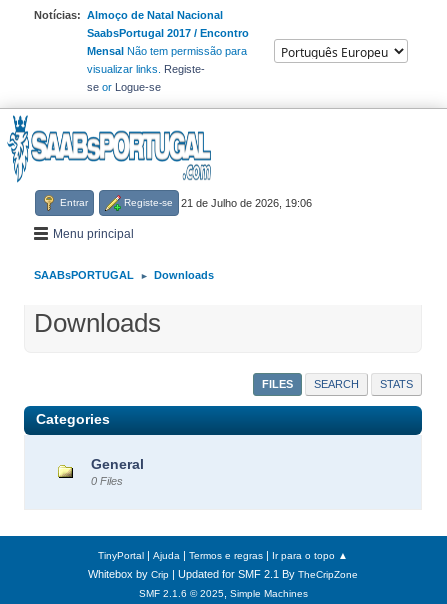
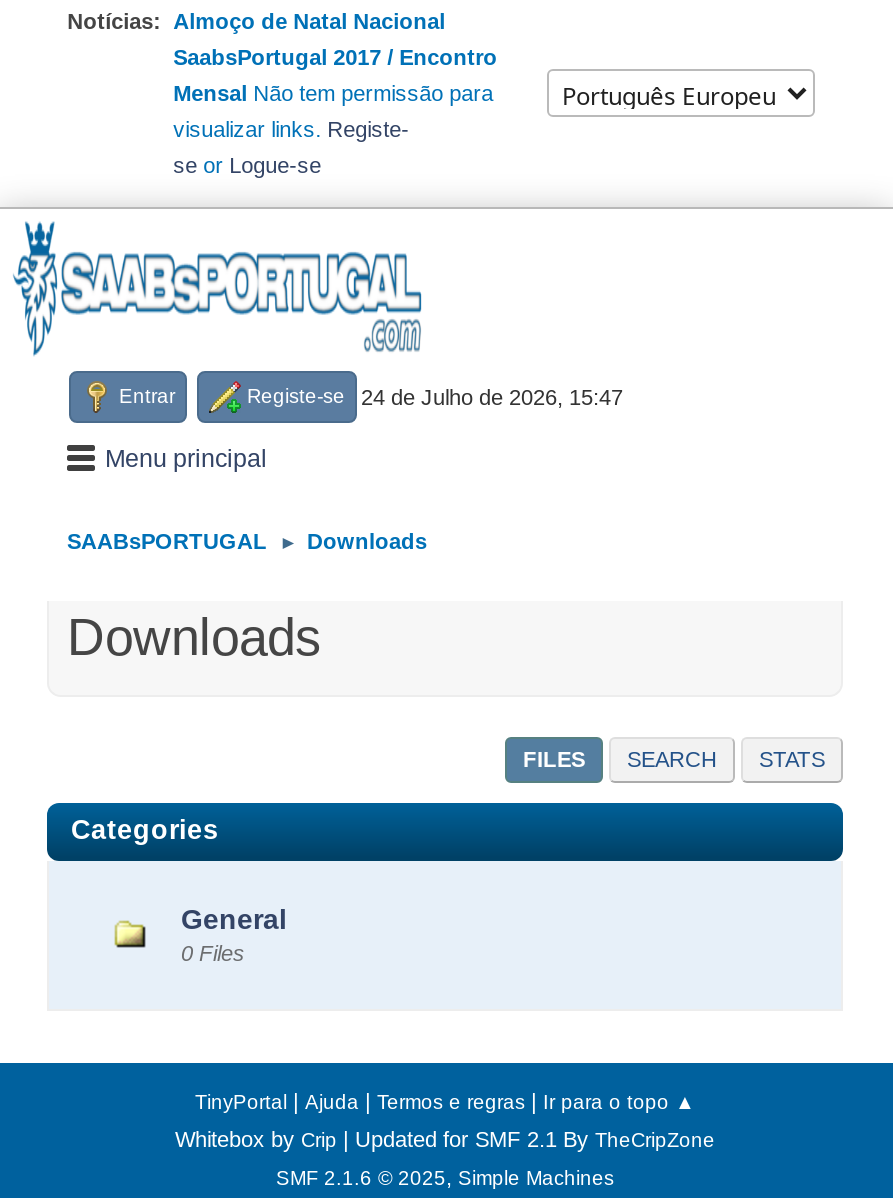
[124,197,312,209] Registe-se 21 de Julho de 2026, 19:06 -> [247,385,623,409] Registe-se 24 de Julho de 2026, 15:47

